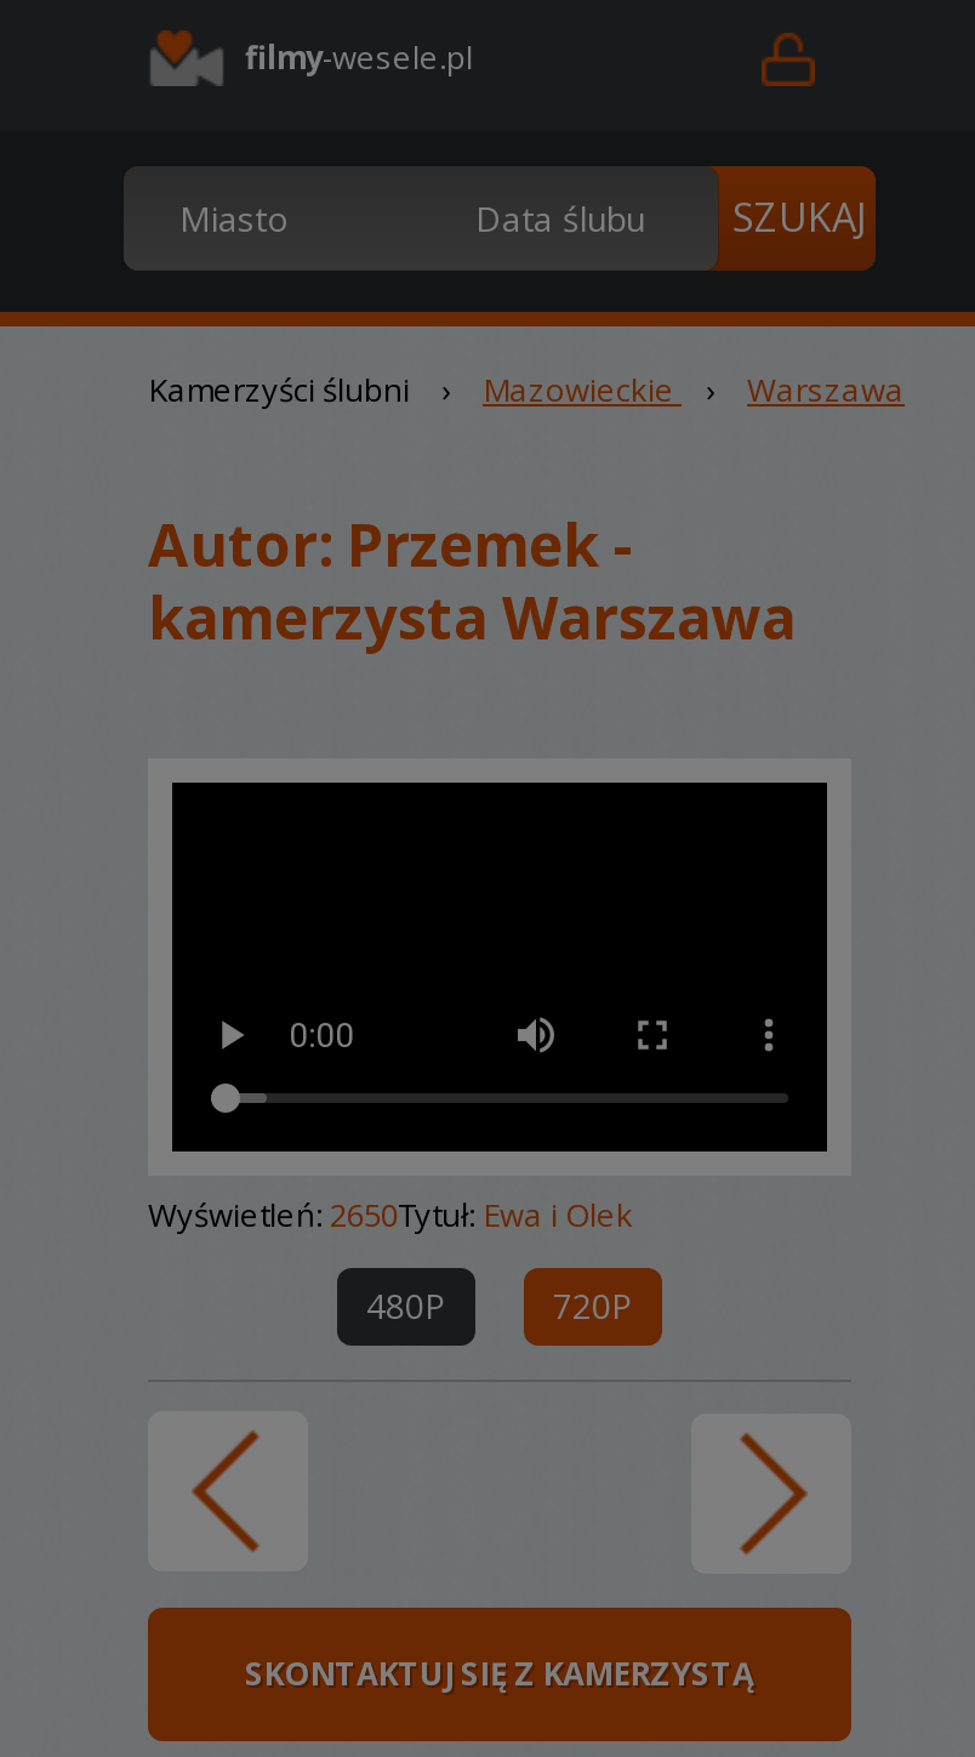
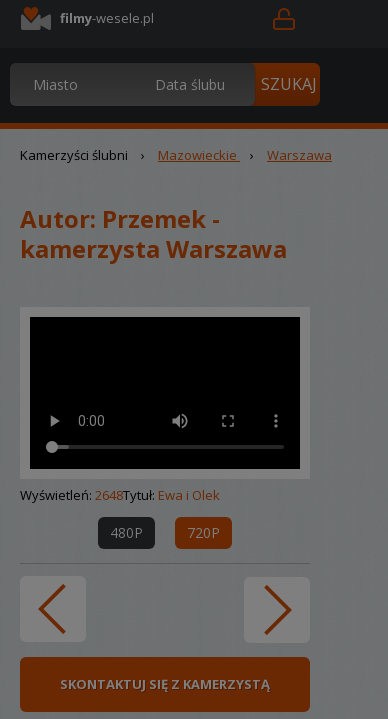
[148,1193,633,1236] Wyświetleń: 2650Tytuł: Ewa i Olek -> [20,486,220,504] Wyświetleń: 2648Tytuł: Ewa i Olek

